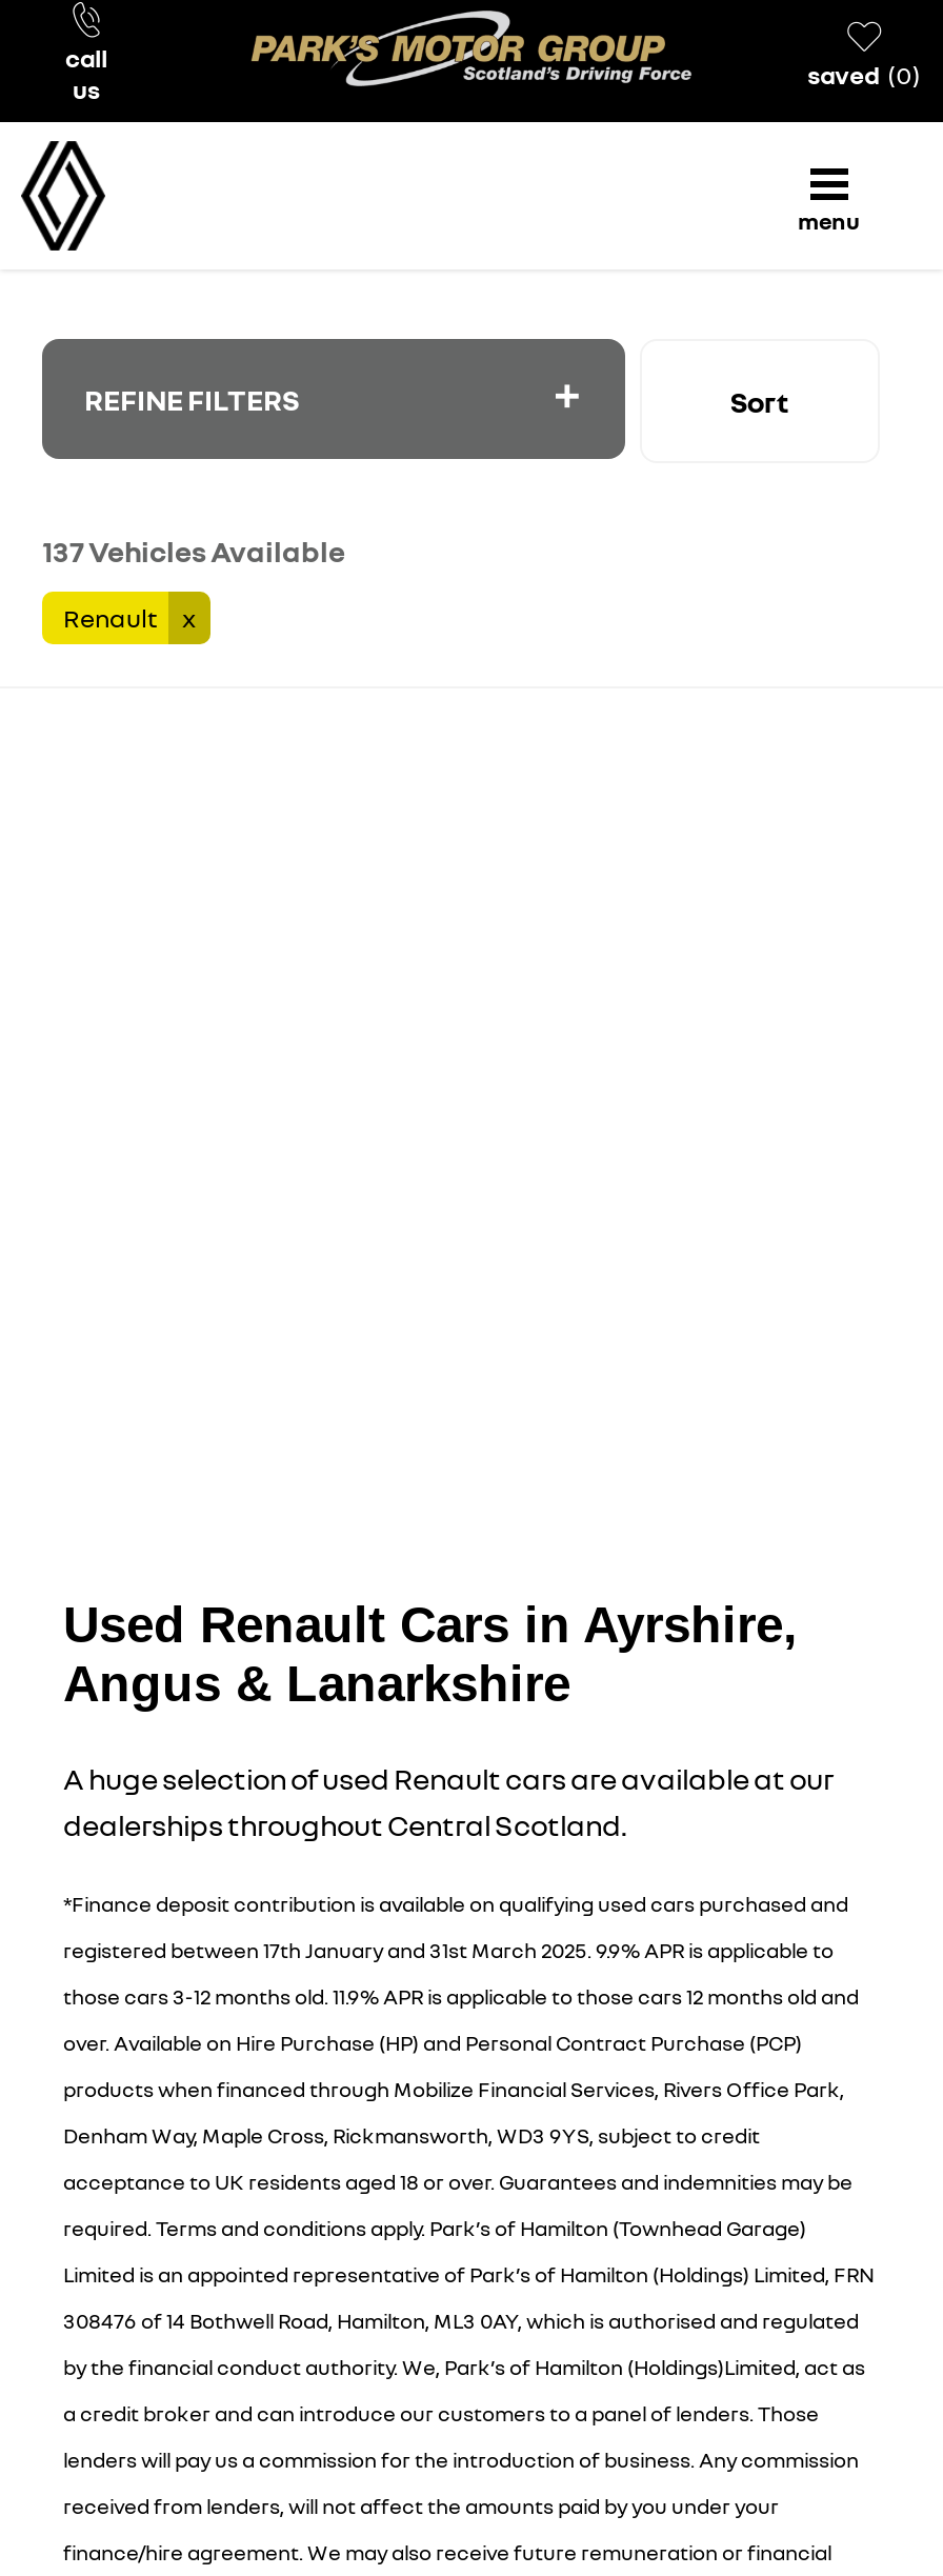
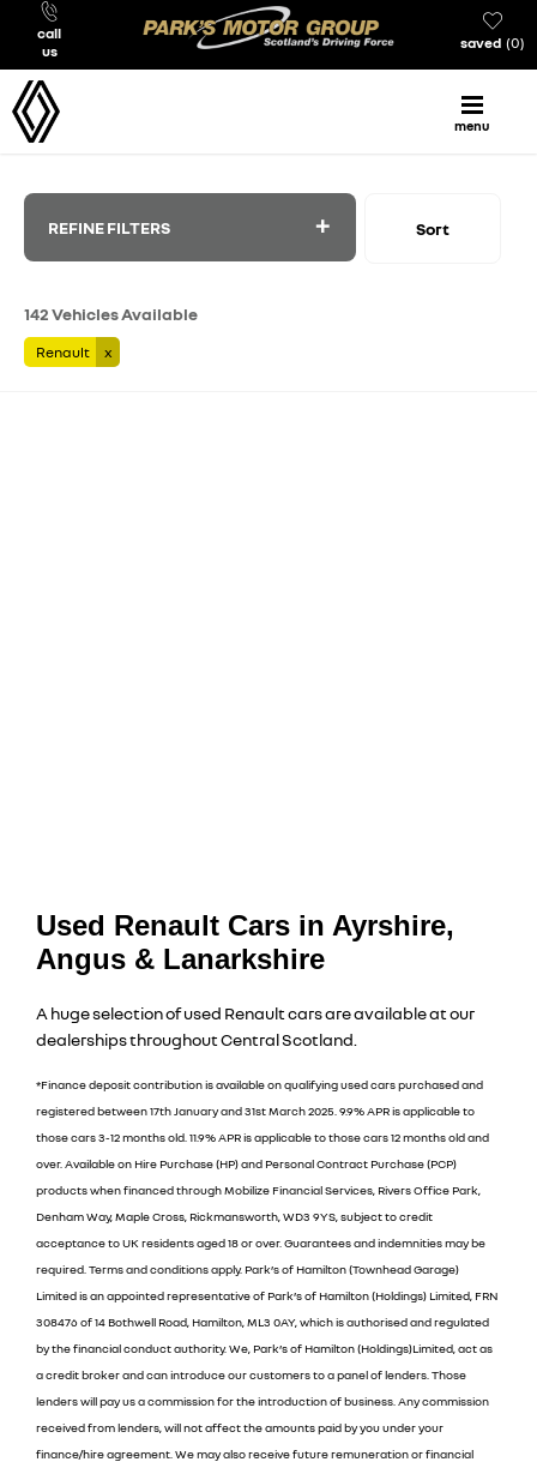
[42,533,345,568] 137 Vehicles Available -> [24,303,198,324] 142 Vehicles Available

